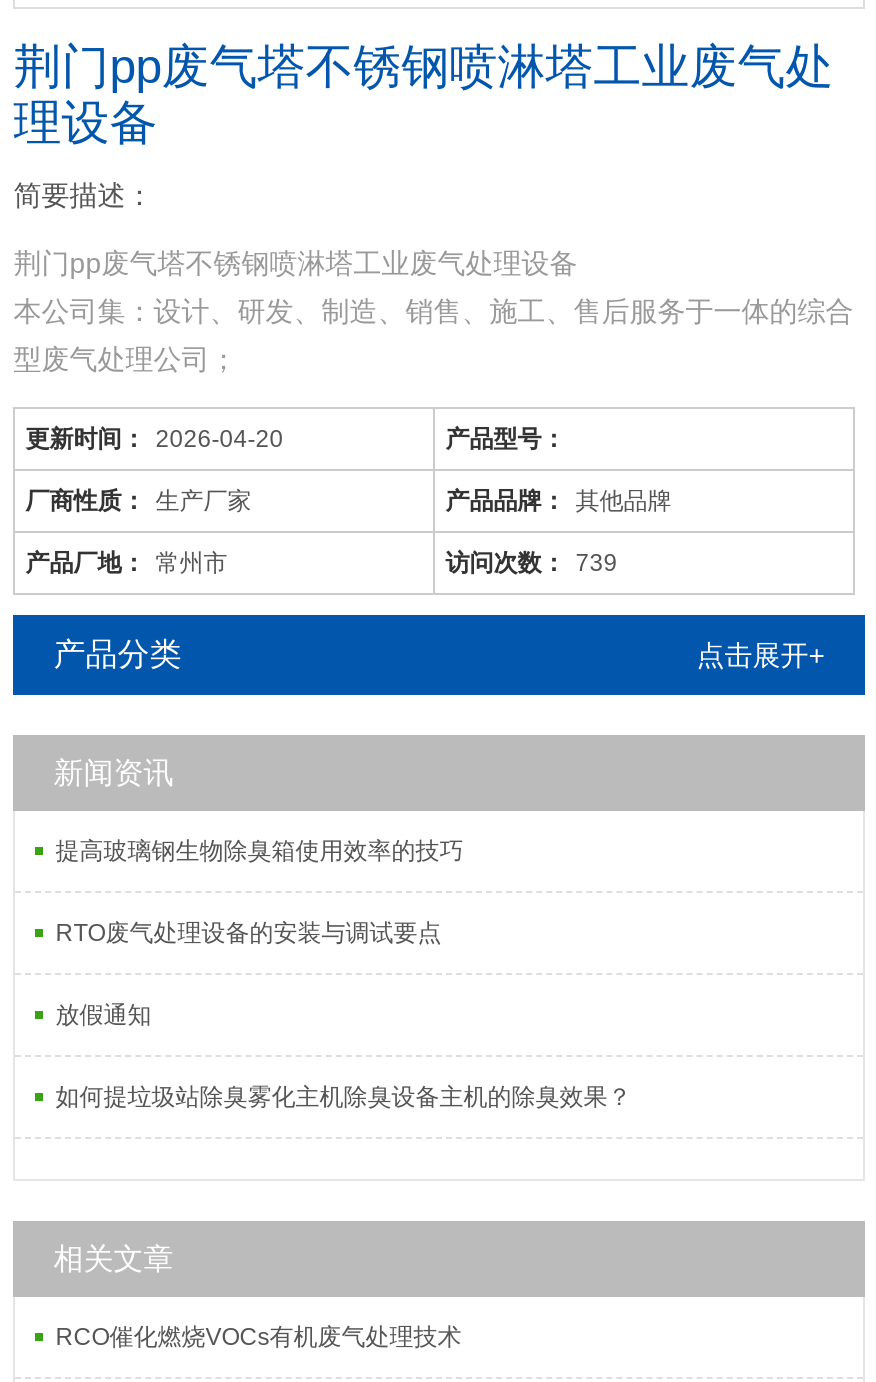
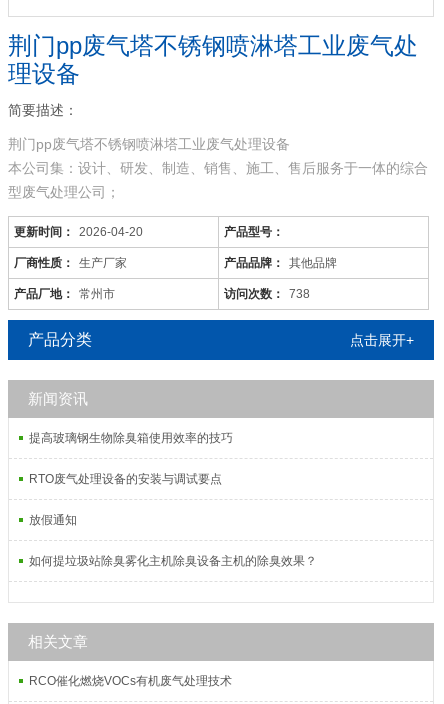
[445,549,617,577] 访问次数： 739 -> [224,287,310,301] 访问次数： 738

